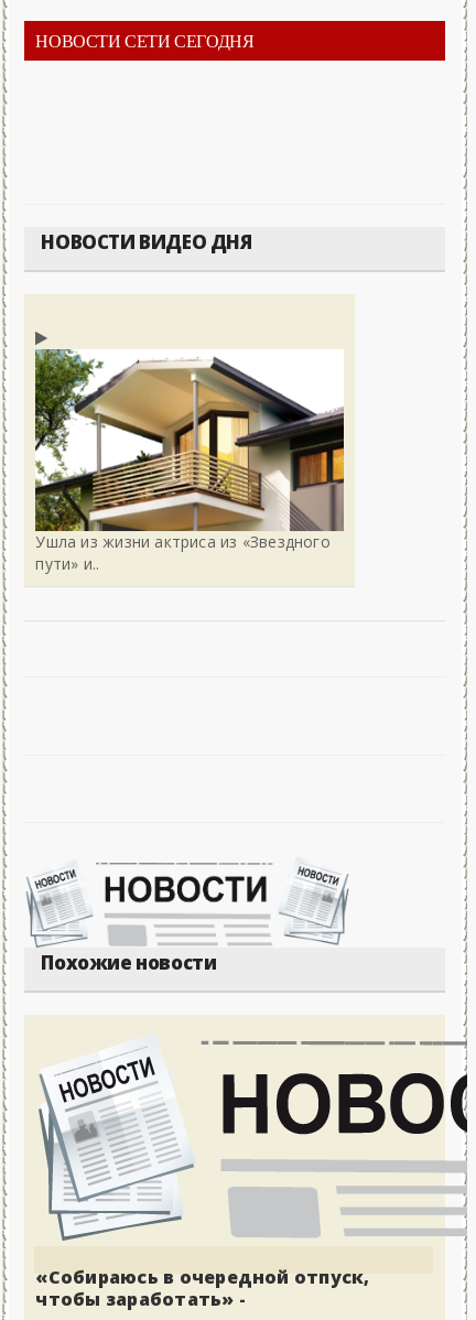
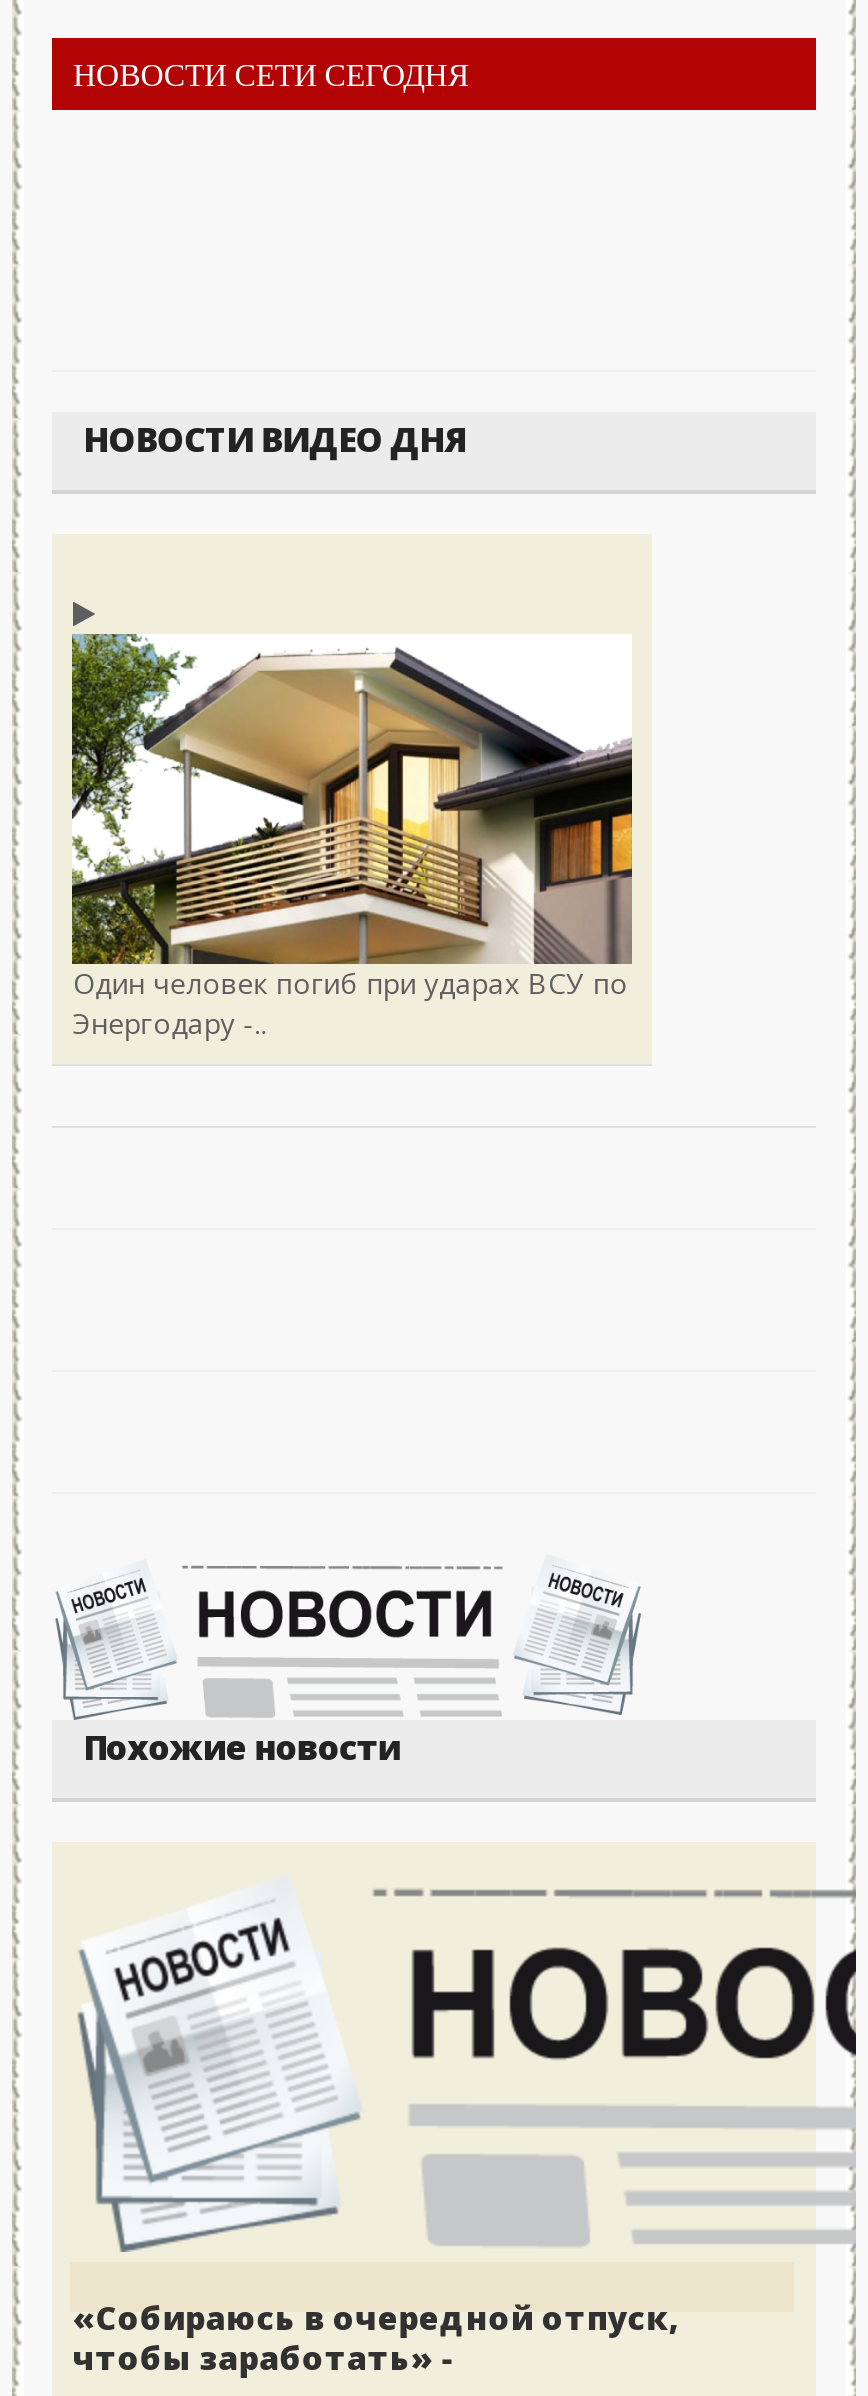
[36,531,330,574] Ушла из жизни актриса из «Звездного | пути» и.. -> [73,963,628,1041] Один человек погиб при ударах ВСУ по | Энергодару -..

